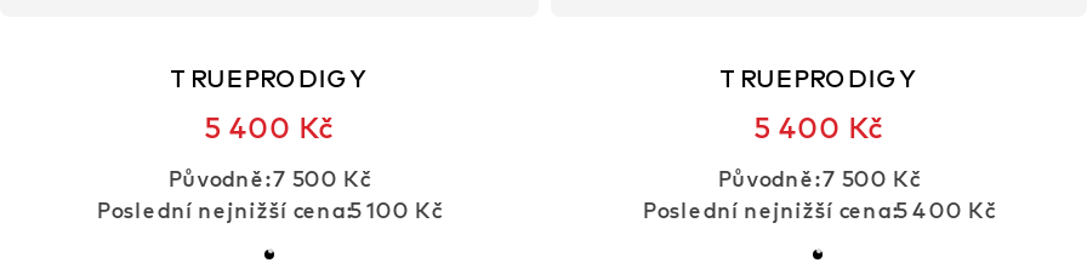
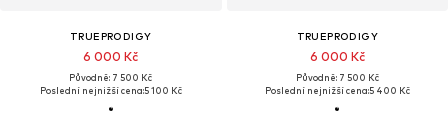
[204,108,333,145] 5 400 Kč -> [83,49,138,64] 6 000 Kč
[754,108,883,145] 5 400 Kč -> [310,49,365,64] 6 000 Kč

